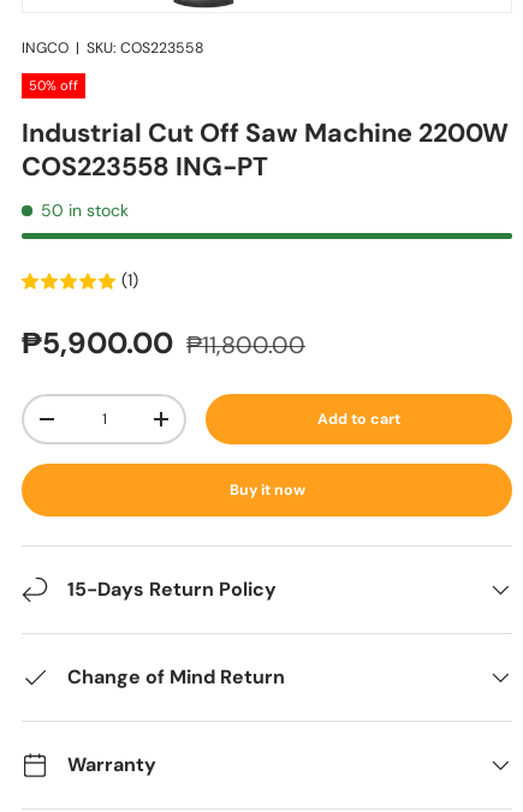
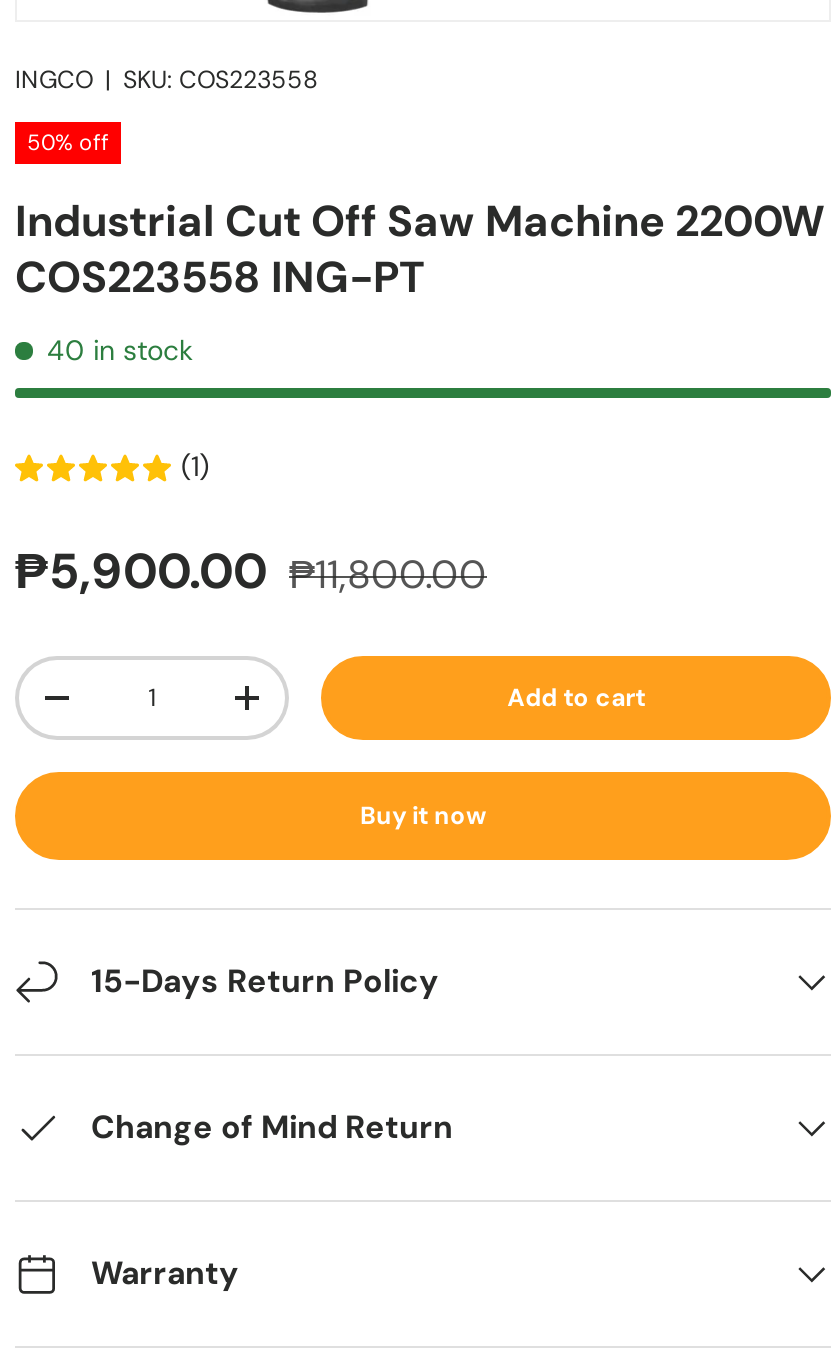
[41,200,129,221] 50 in stock -> [47,332,193,368] 40 in stock

